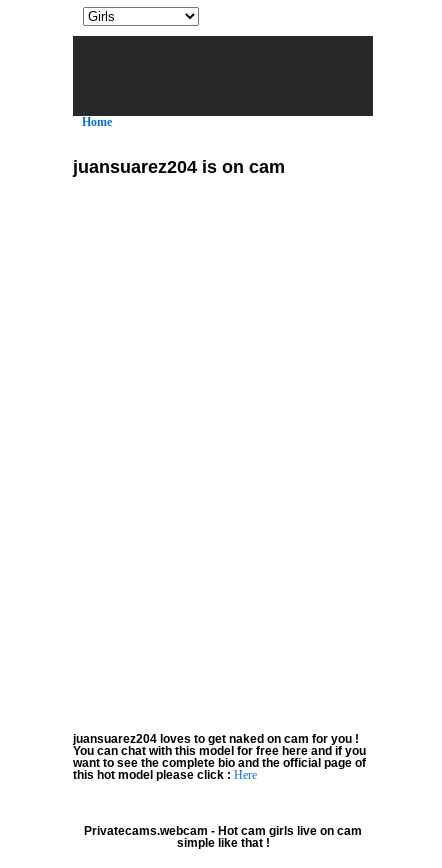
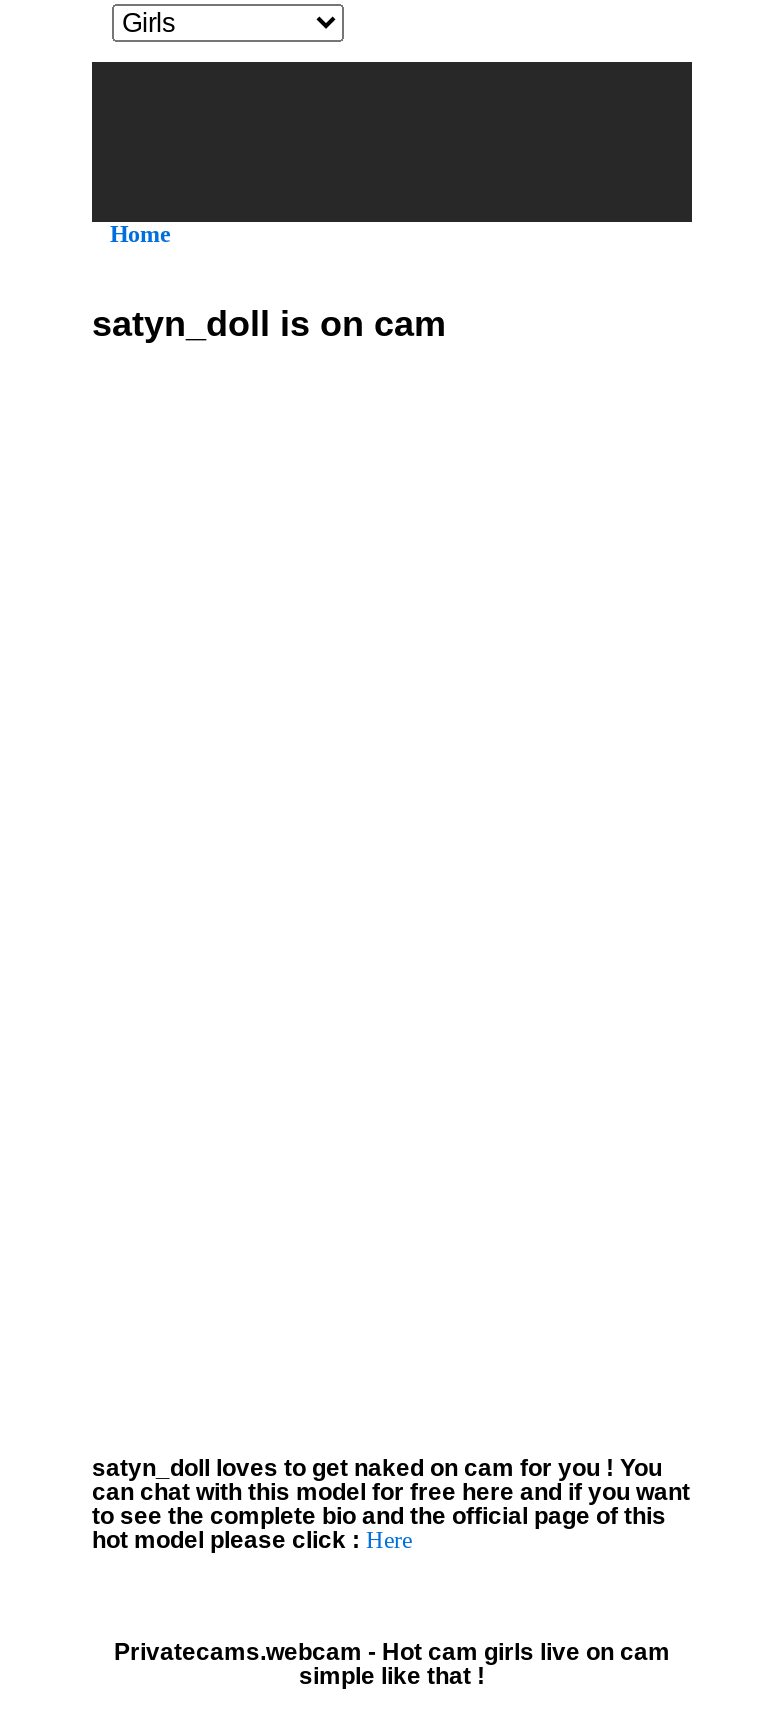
[73,157,285,177] juansuarez204 is on cam -> [92,304,446,344] satyn_doll is on cam
[73,732,366,782] juansuarez204 loves to get naked on cam for you ! | You can chat with this model for free here and if you | want to see the complete bio and the official page of | this hot model please click : Here -> [92,1454,690,1554] satyn_doll loves to get naked on cam for you ! You | can chat with this model for free here and if you want | to see the complete bio and the official page of this | hot model please click : Here

